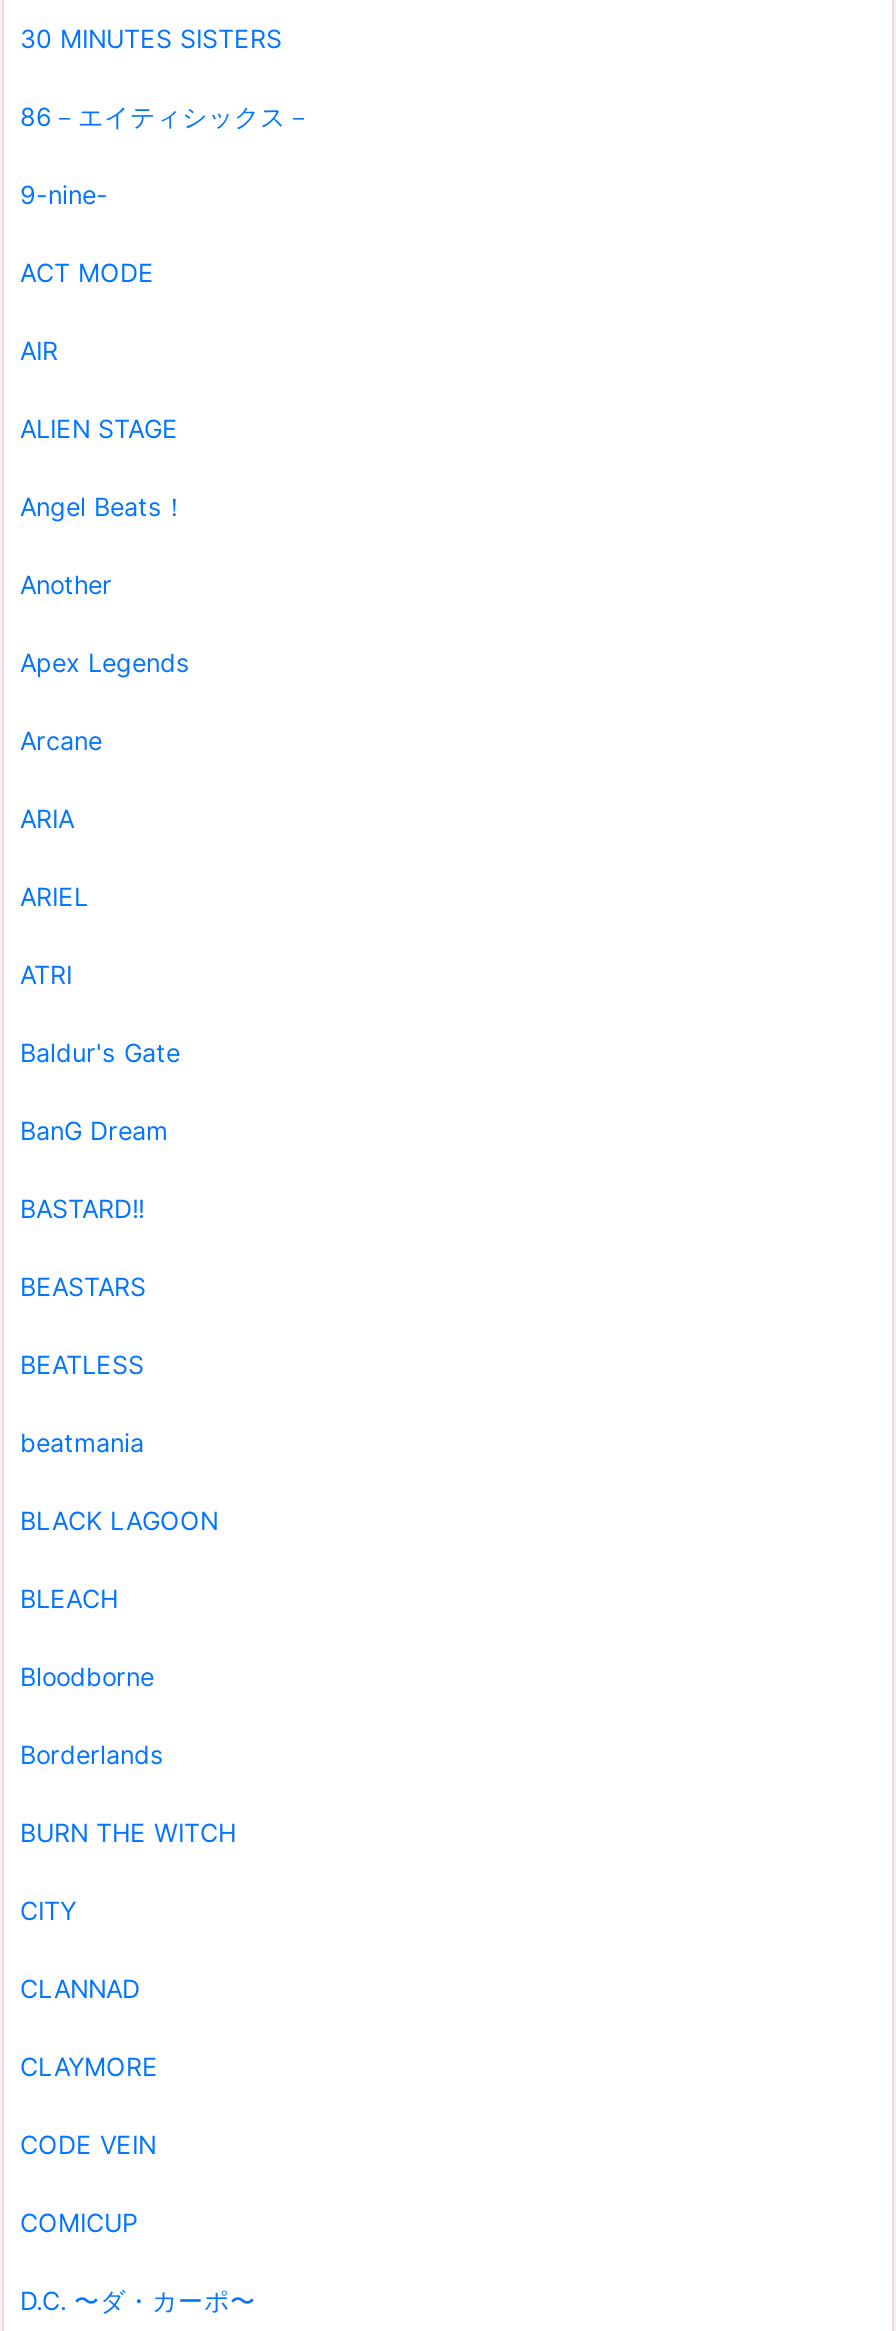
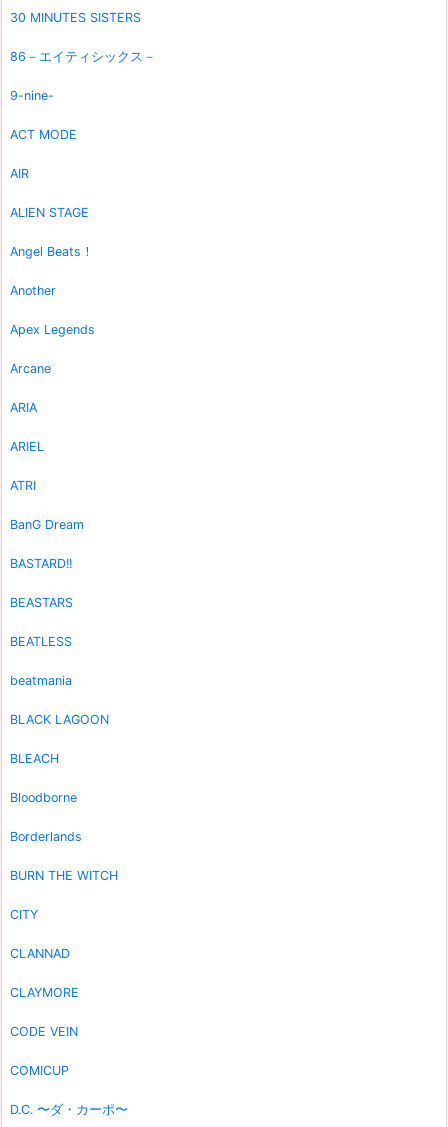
[20,1038,180,1068] Baldur's Gate -> none

